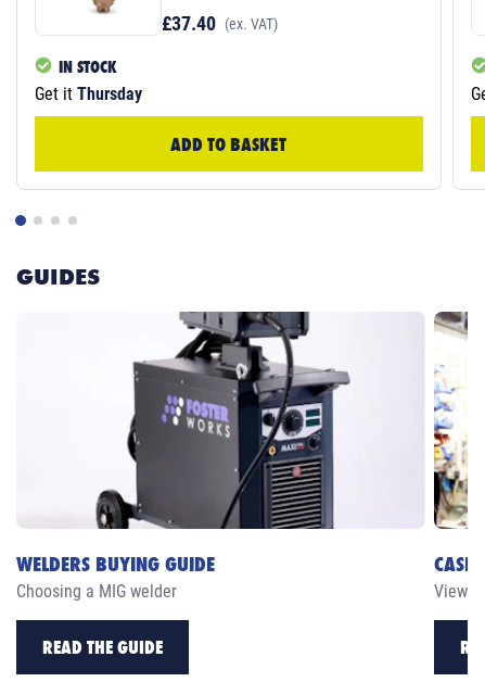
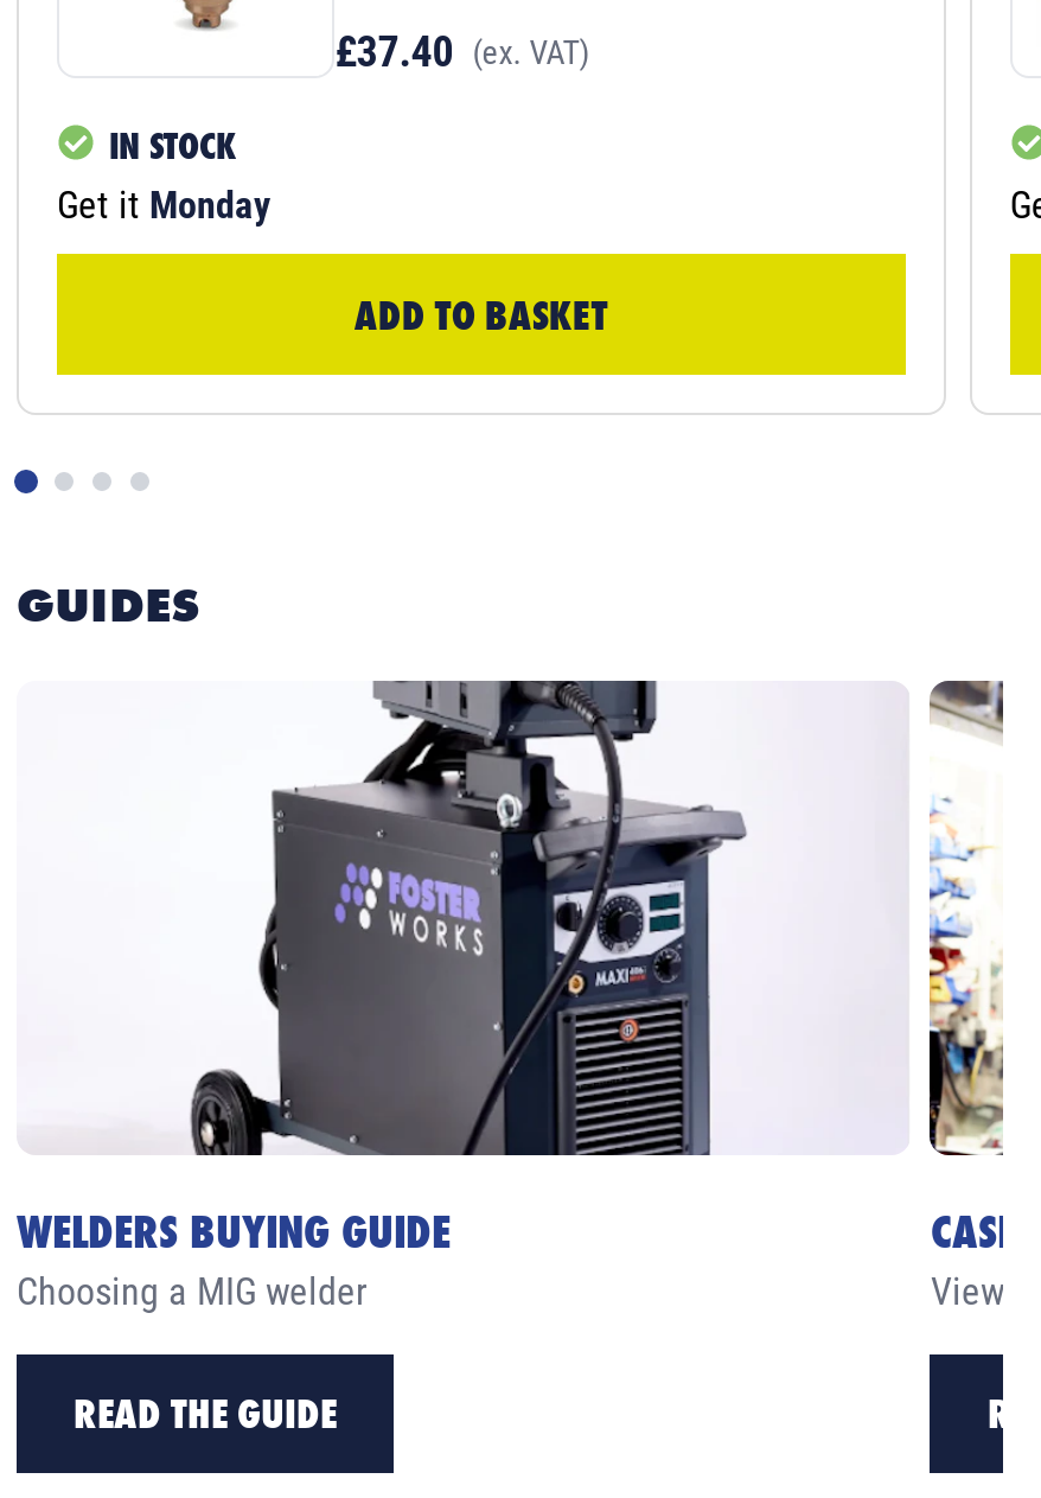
[35,83,142,104] Get it Thursday -> [57,181,270,227] Get it Monday

